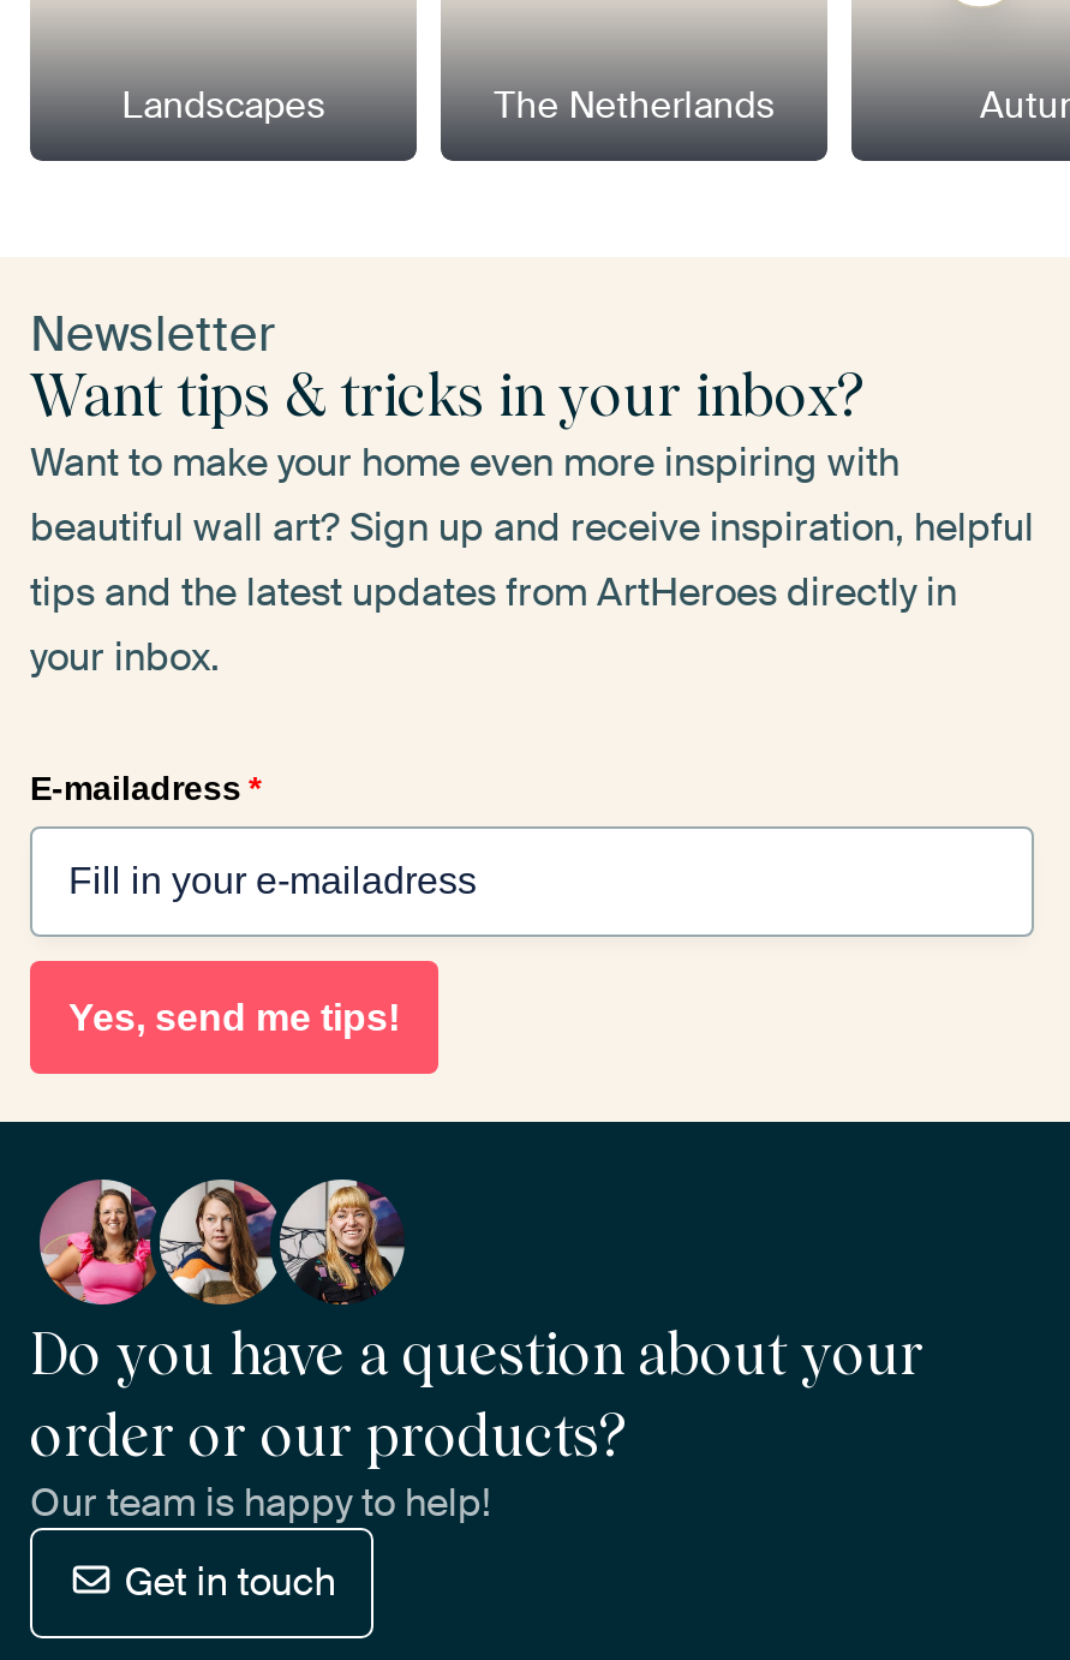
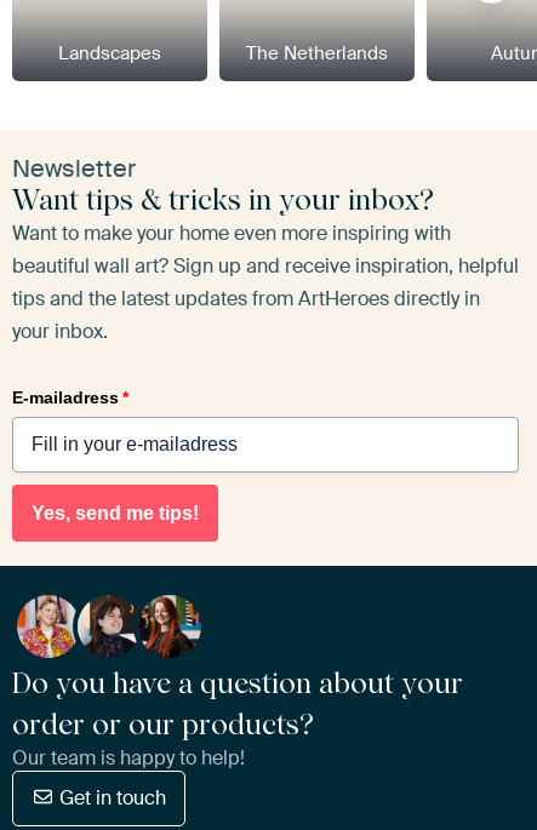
[40,1177,405,1307] [image] -> [17,594,202,658] [image]

